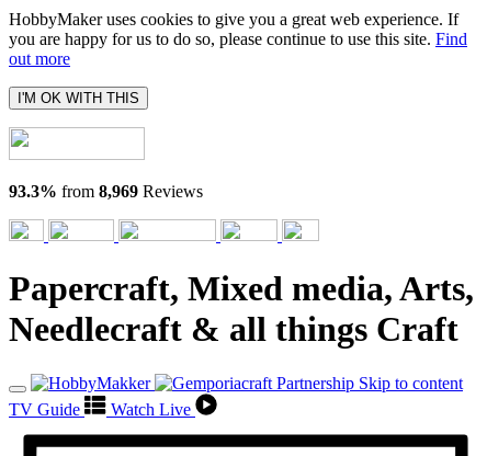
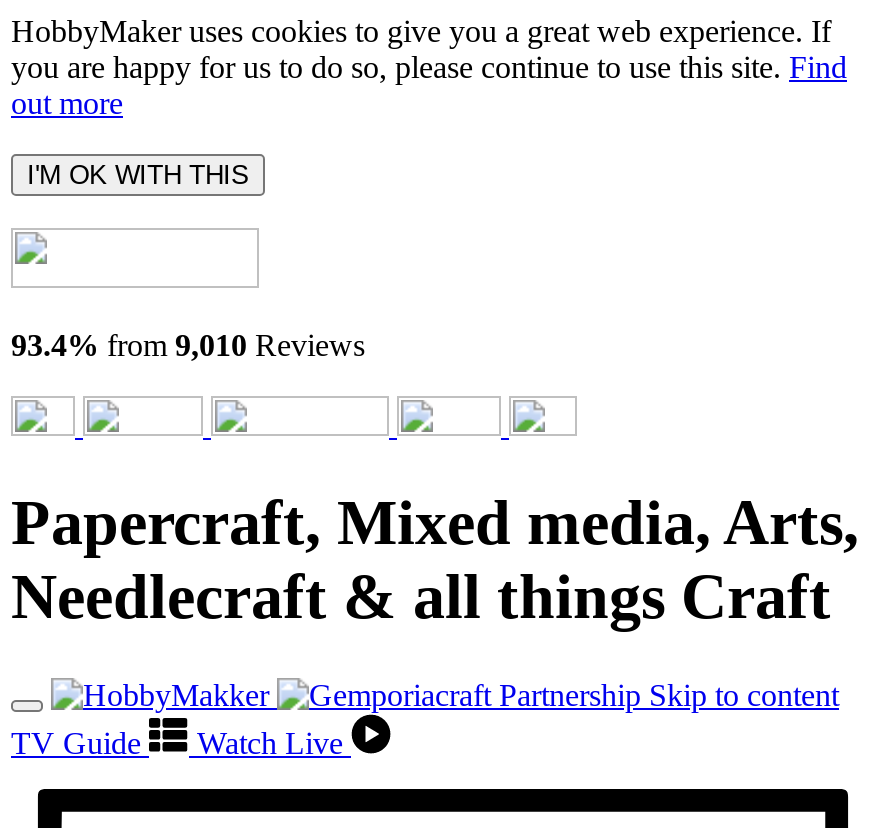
[9,182,203,201] 93.3% from 8,969 Reviews -> [11,328,365,362] 93.4% from 9,010 Reviews

